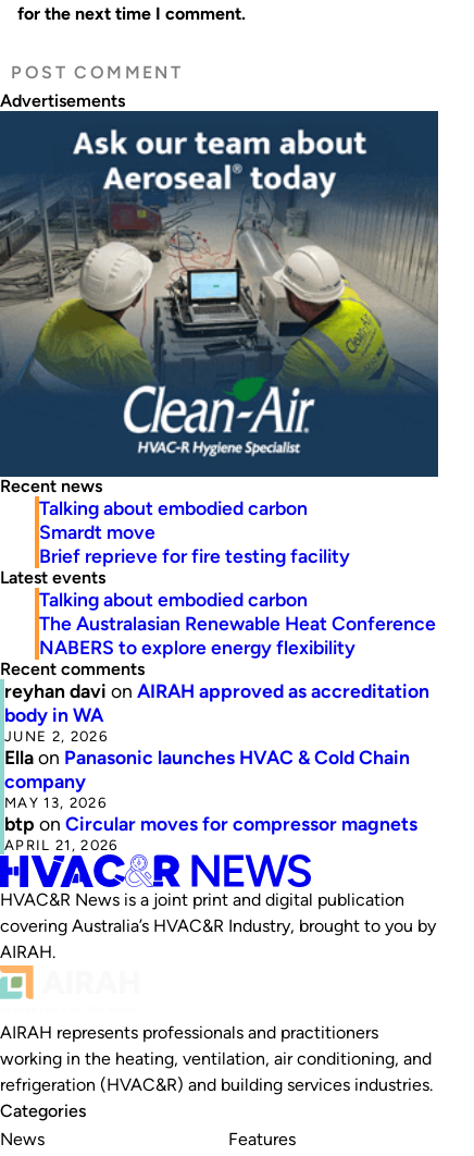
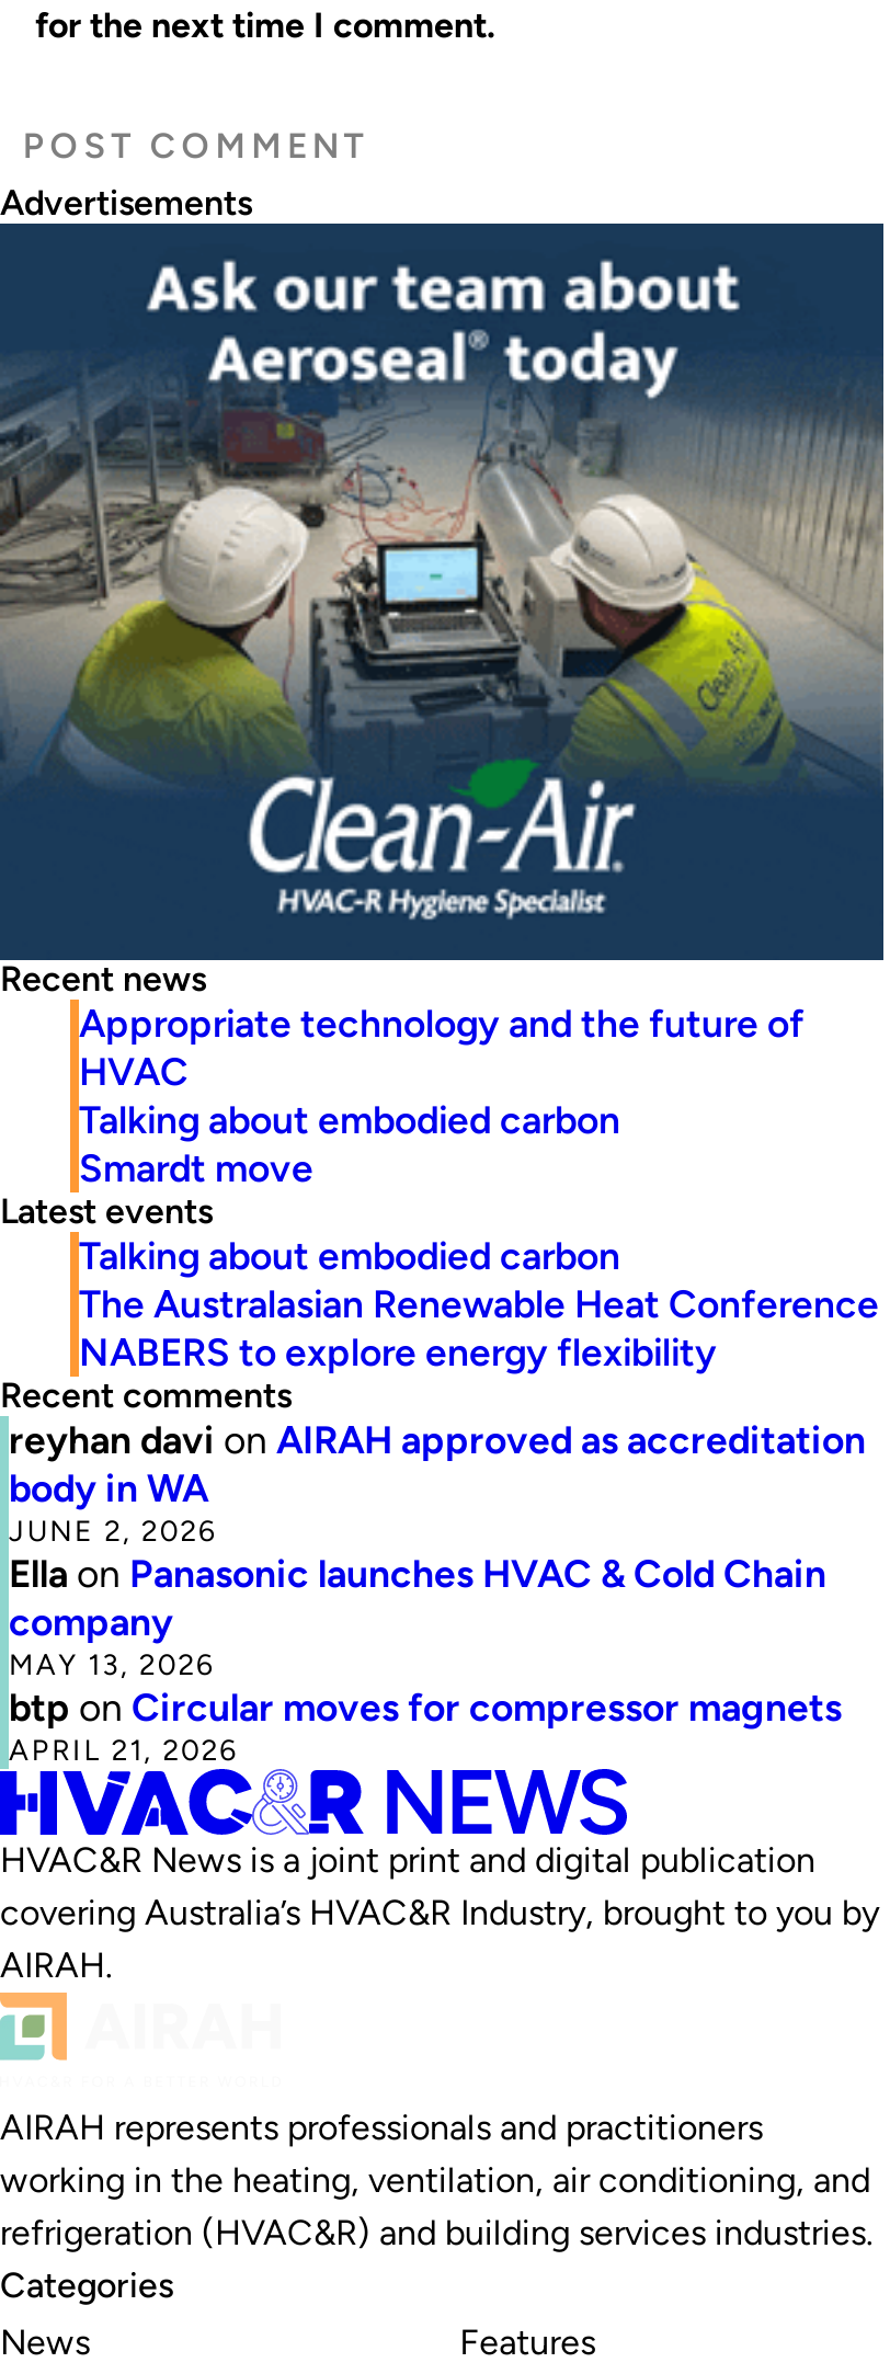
none -> [79,1000,805,1094] Appropriate technology and the future of | HVAC
moved [39,497,308,543] -> [79,1097,620,1191]: Talking about embodied carbon | Smardt move
[39,545,350,567] Brief reprieve for fire testing facility -> none

